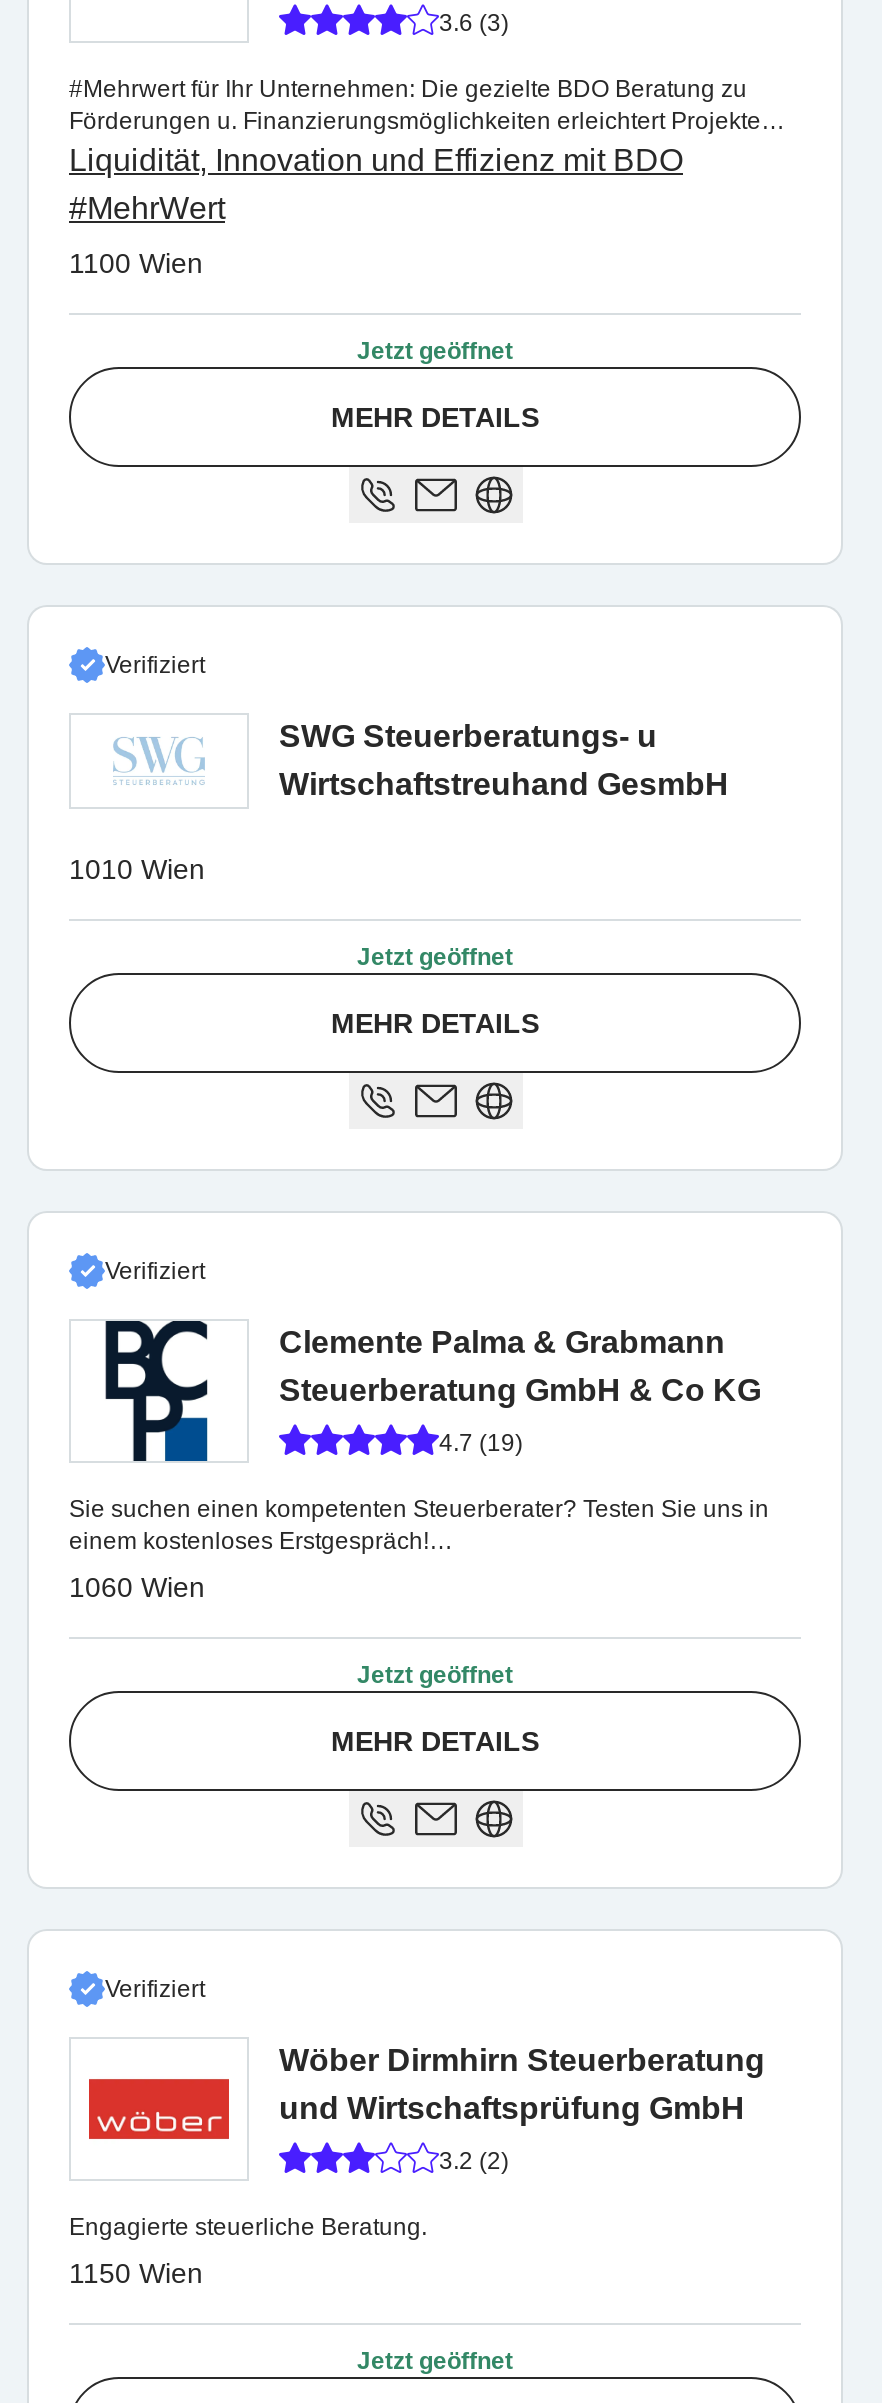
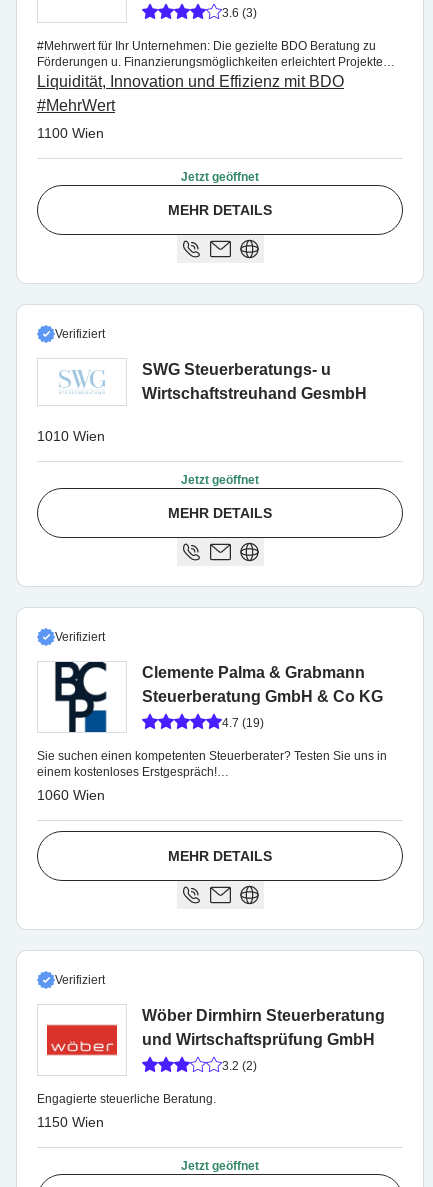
[357,1661,513,1689] Jetzt geöffnet -> none

